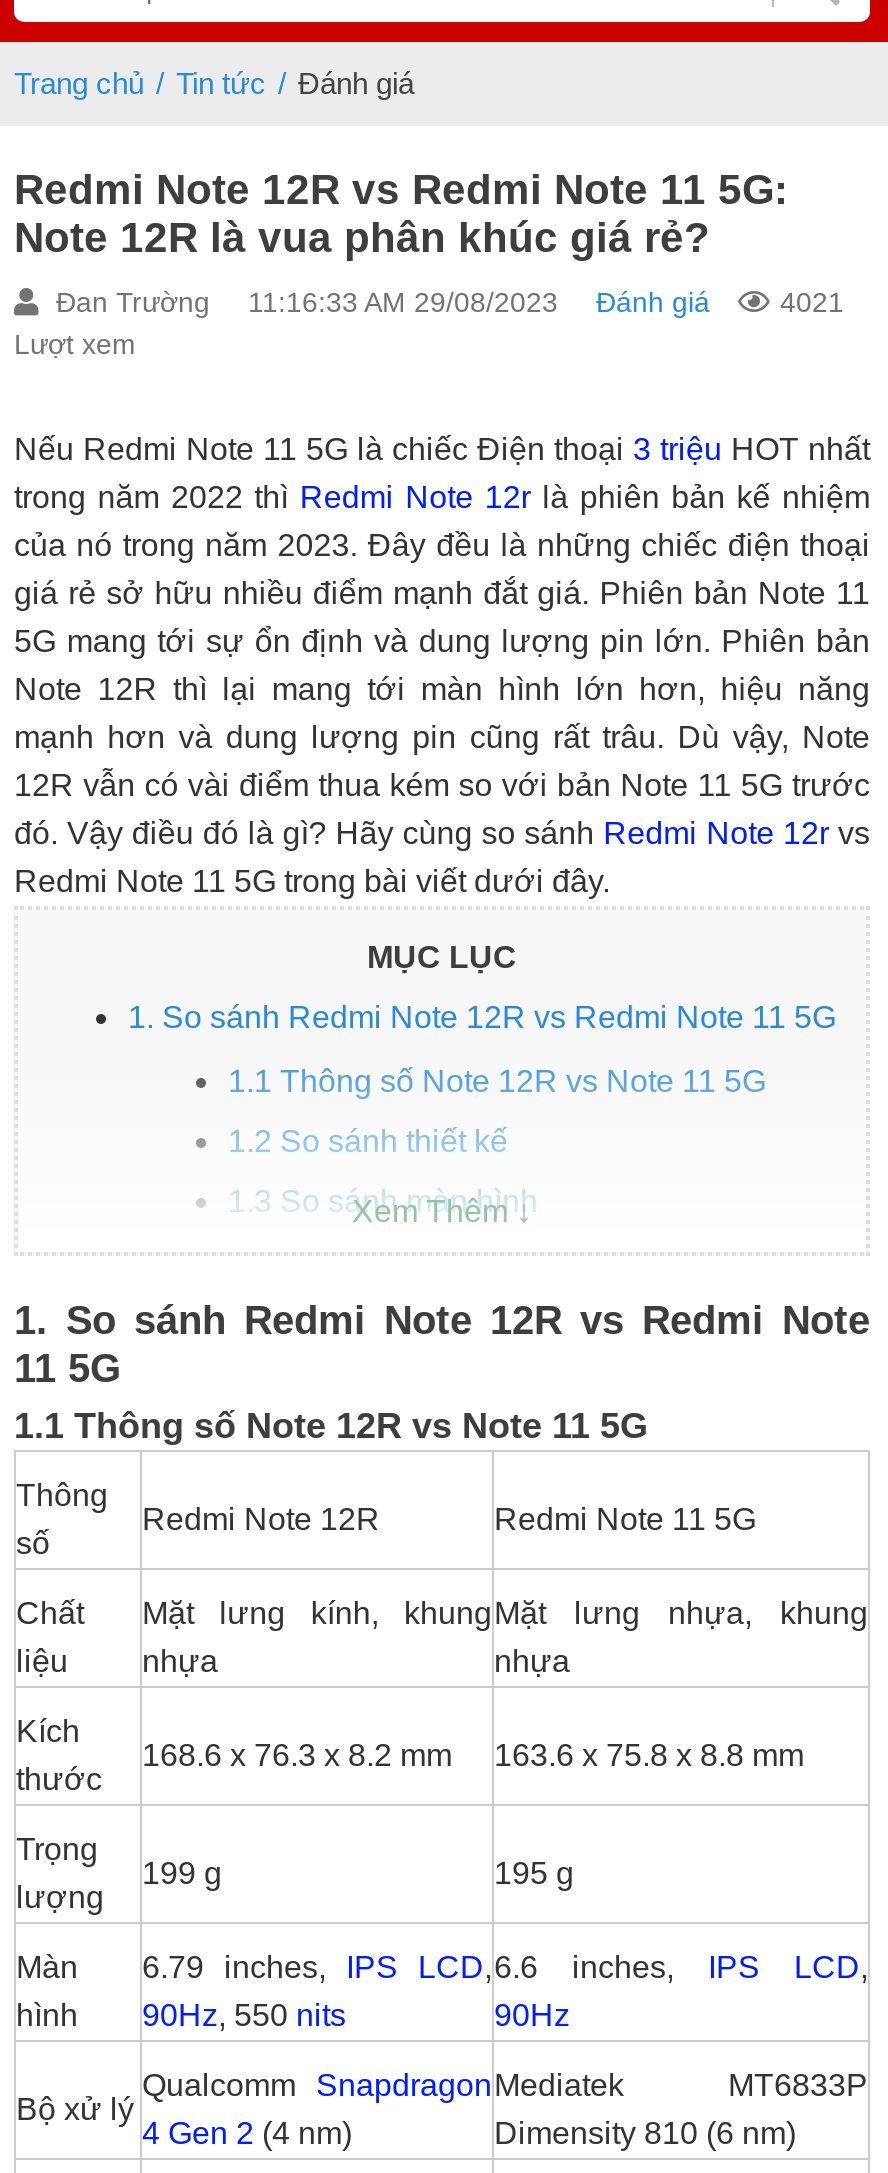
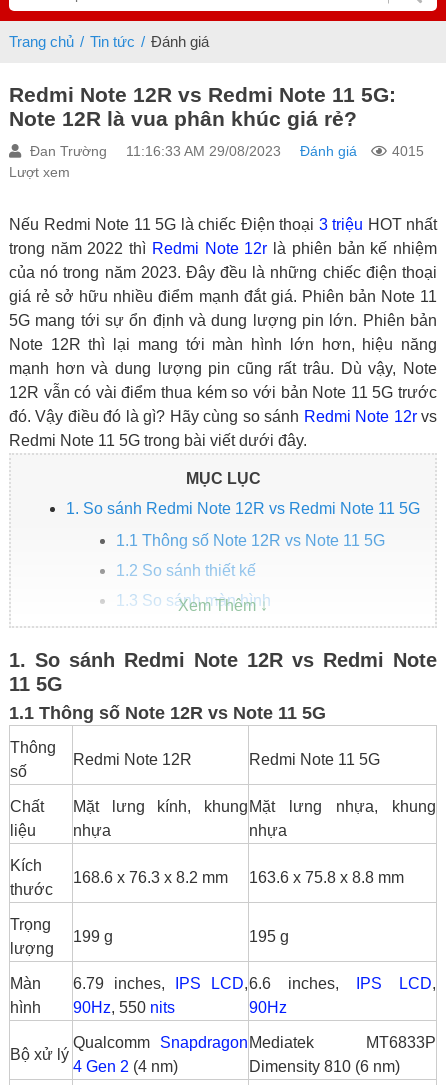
[780,286,844,318] 4021 -> [392,143,424,159] 4015

